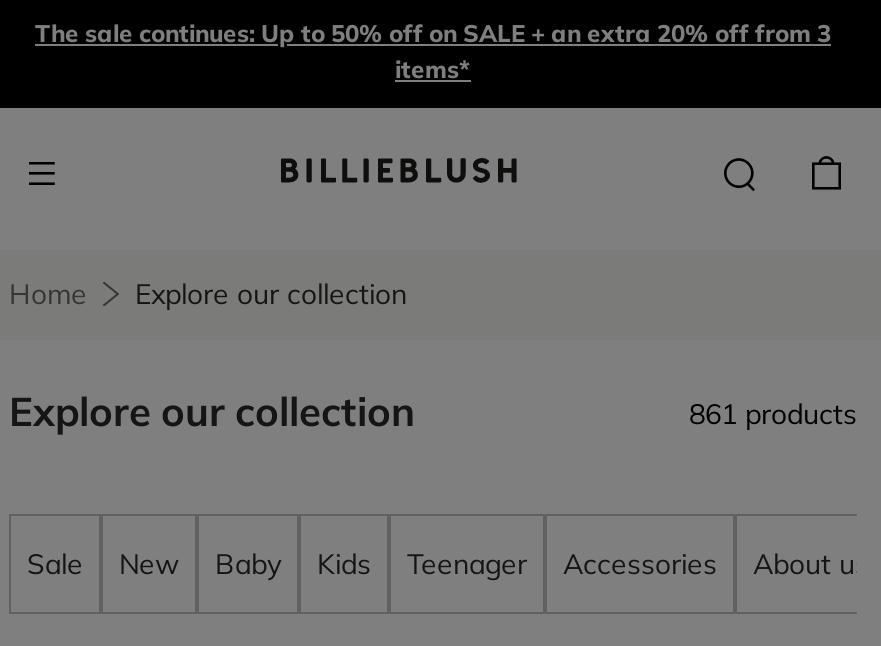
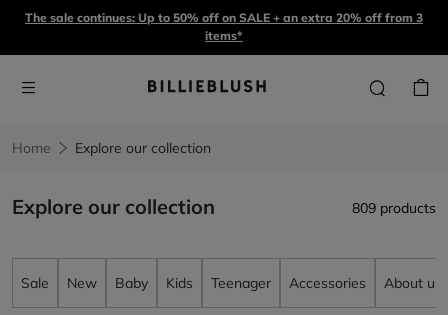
[689,396,857,432] 861 products -> [352,199,436,217] 809 products

